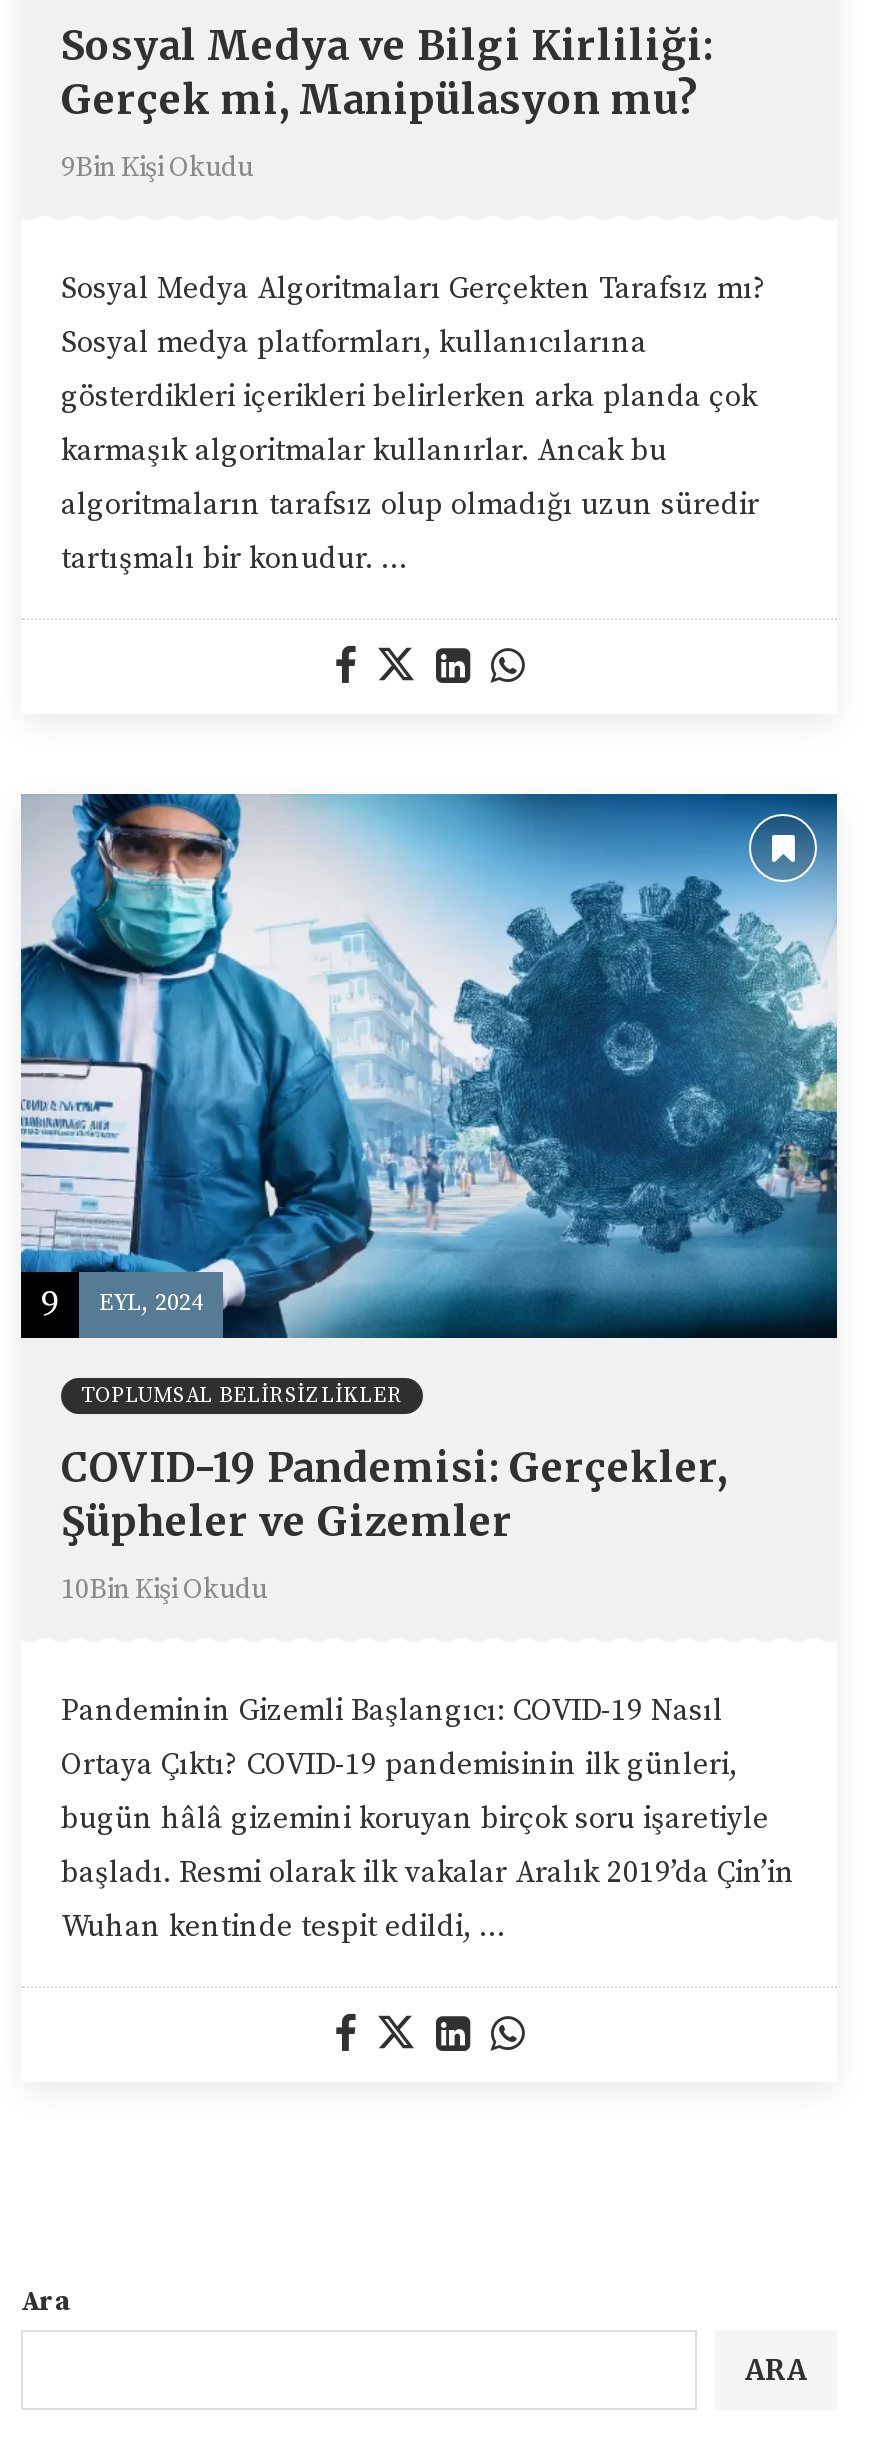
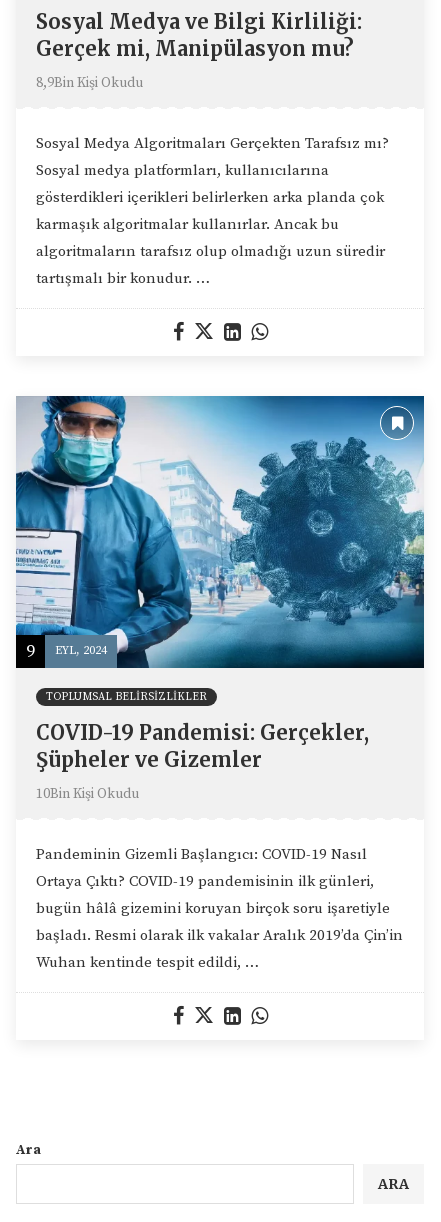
[61,150,253,186] 9Bin Kişi Okudu -> [36,74,143,92] 8,9Bin Kişi Okudu

